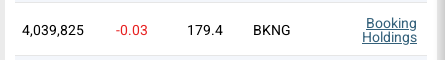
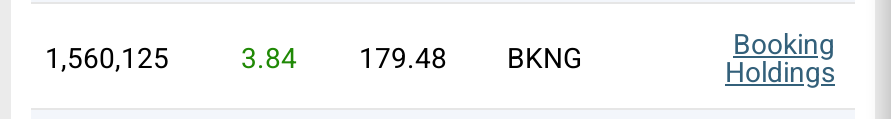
[22,20,84,41] 4,039,825 -> [45,38,169,80] 1,560,125
[116,20,148,41] -0.03 -> [241,38,297,80] 3.84
[187,20,223,41] 179.4 -> [359,38,447,80] 179.48

